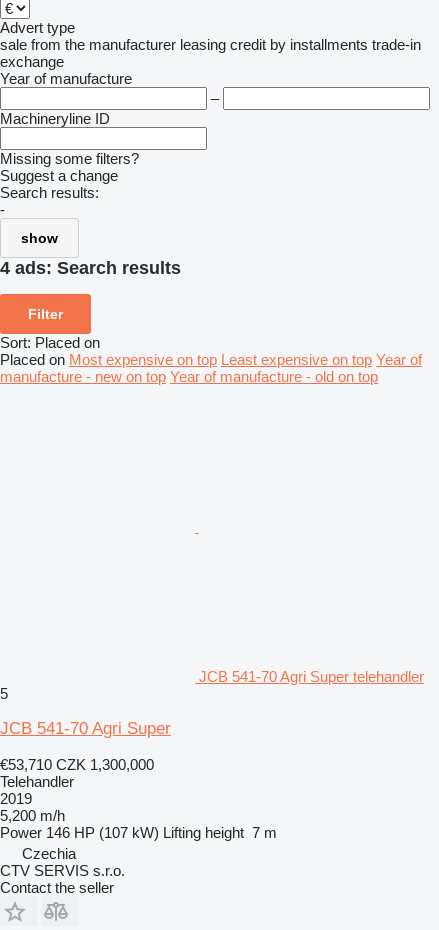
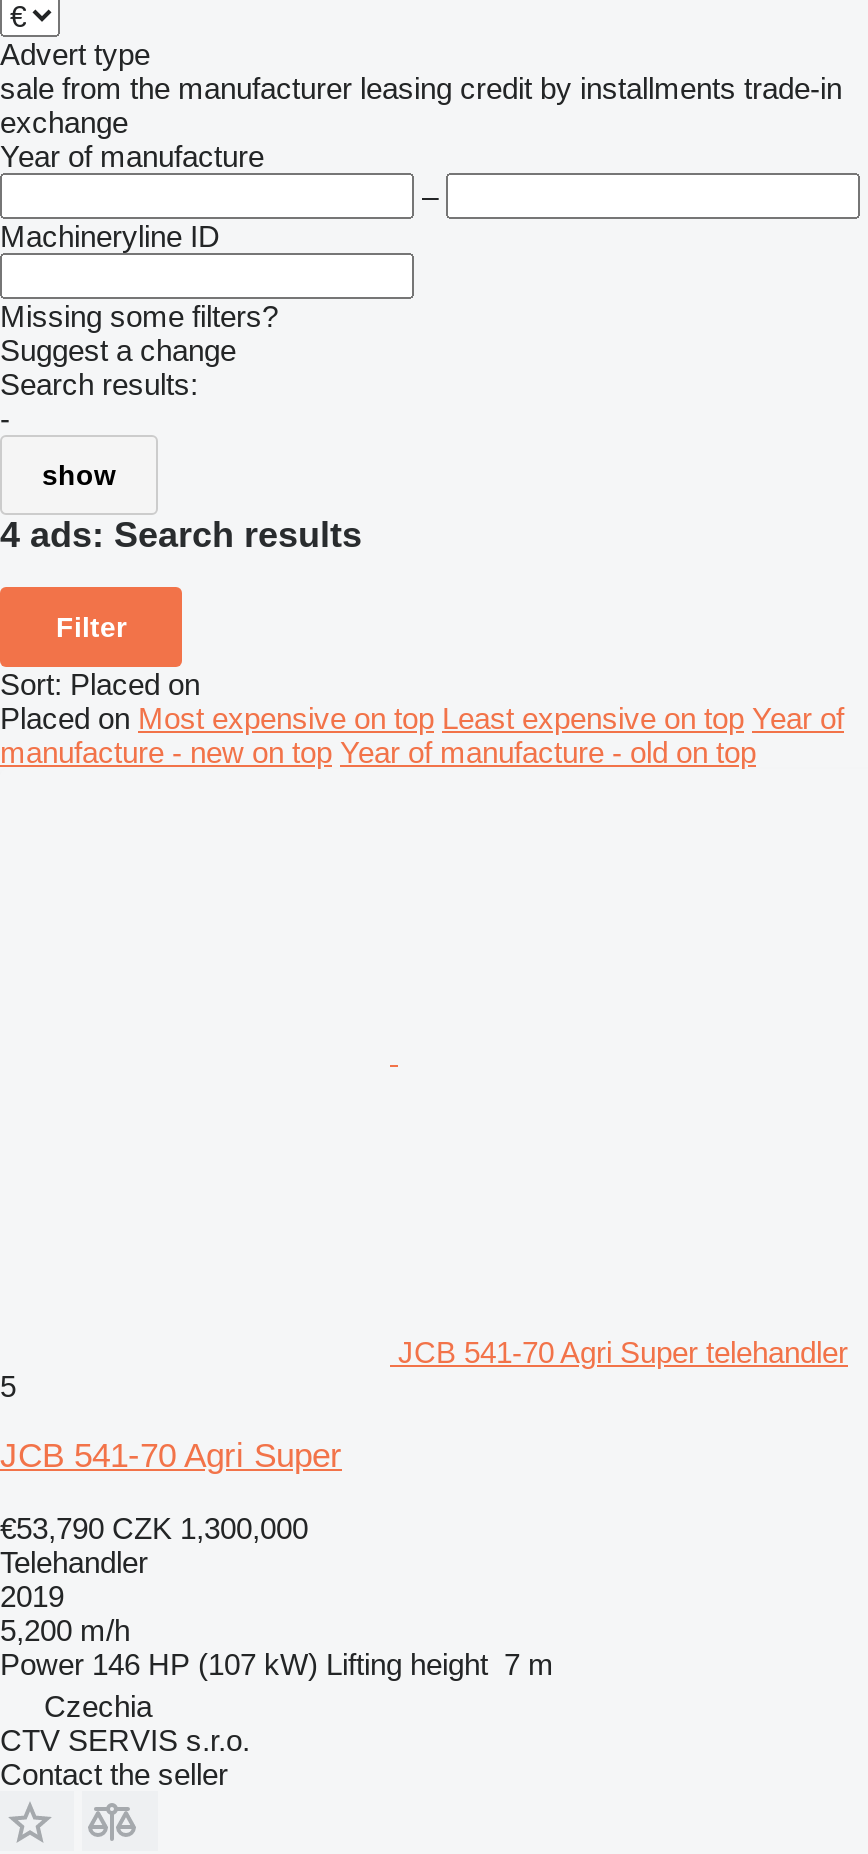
[0,756,154,773] €53,710 CZK 1,300,000 -> [0,1511,308,1545] €53,790 CZK 1,300,000

